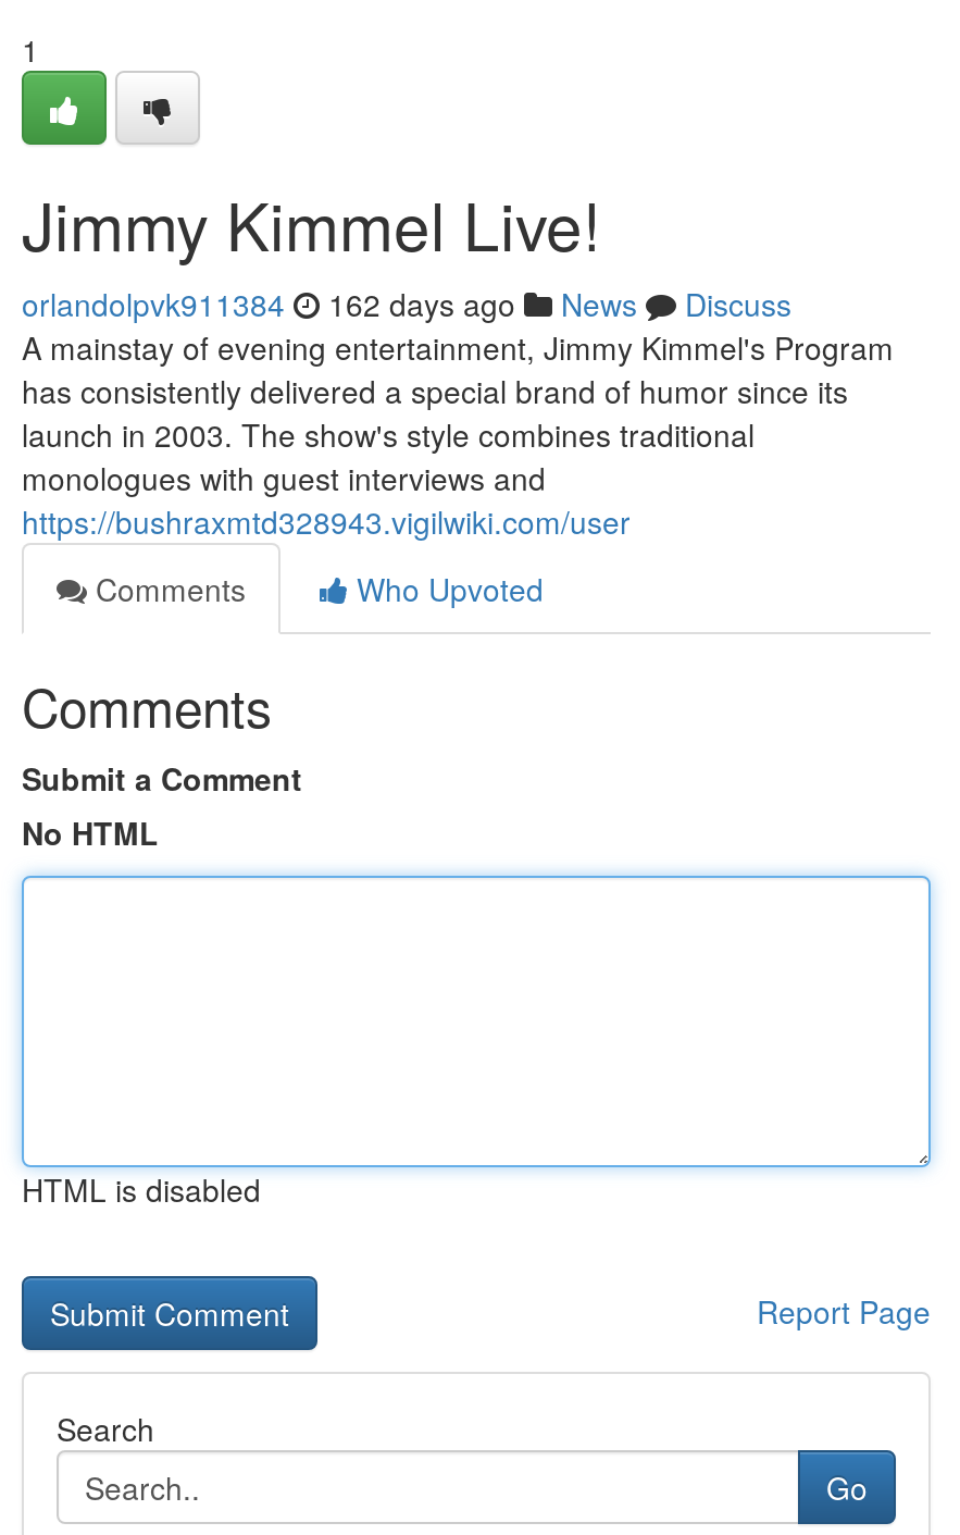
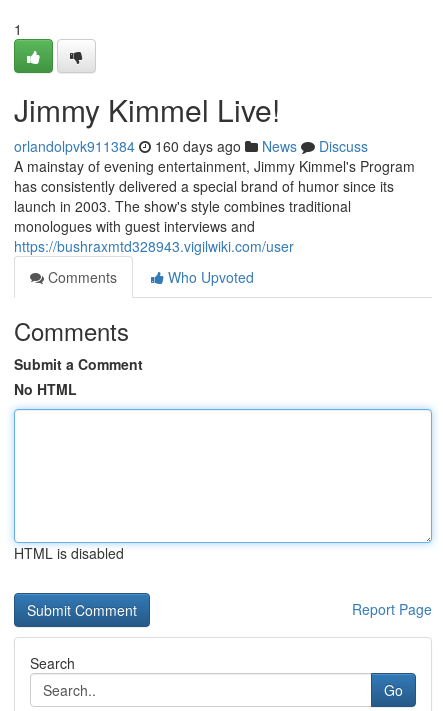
[22,282,791,325] orlandolpvk911384 162 days ago News Discuss -> [14,136,368,156] orlandolpvk911384 160 days ago News Discuss

